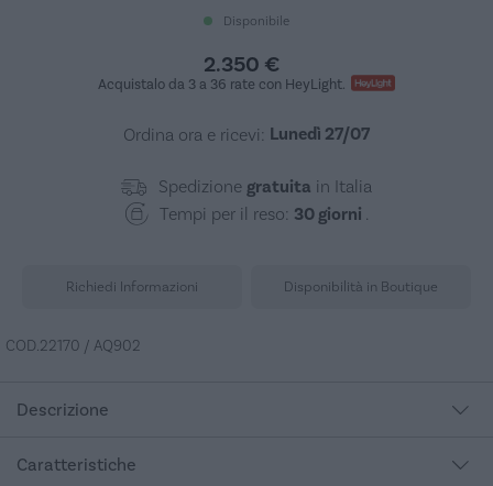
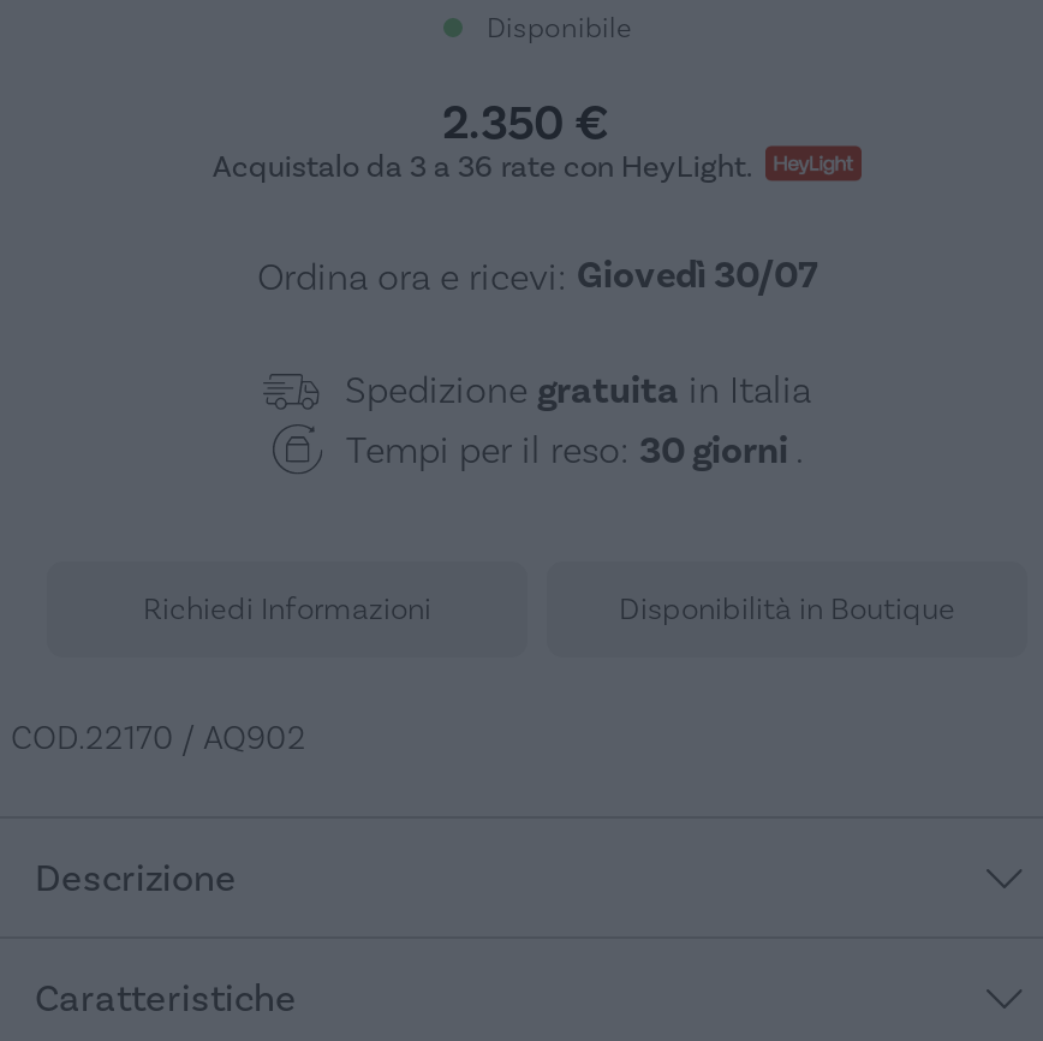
[123,123,370,145] Ordina ora e ricevi: Lunedì 27/07 -> [257,252,817,300] Ordina ora e ricevi: Giovedì 30/07

